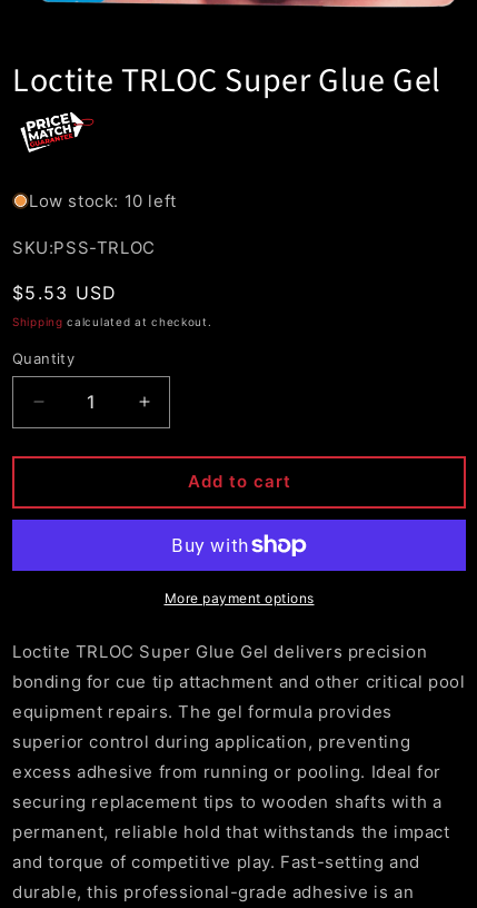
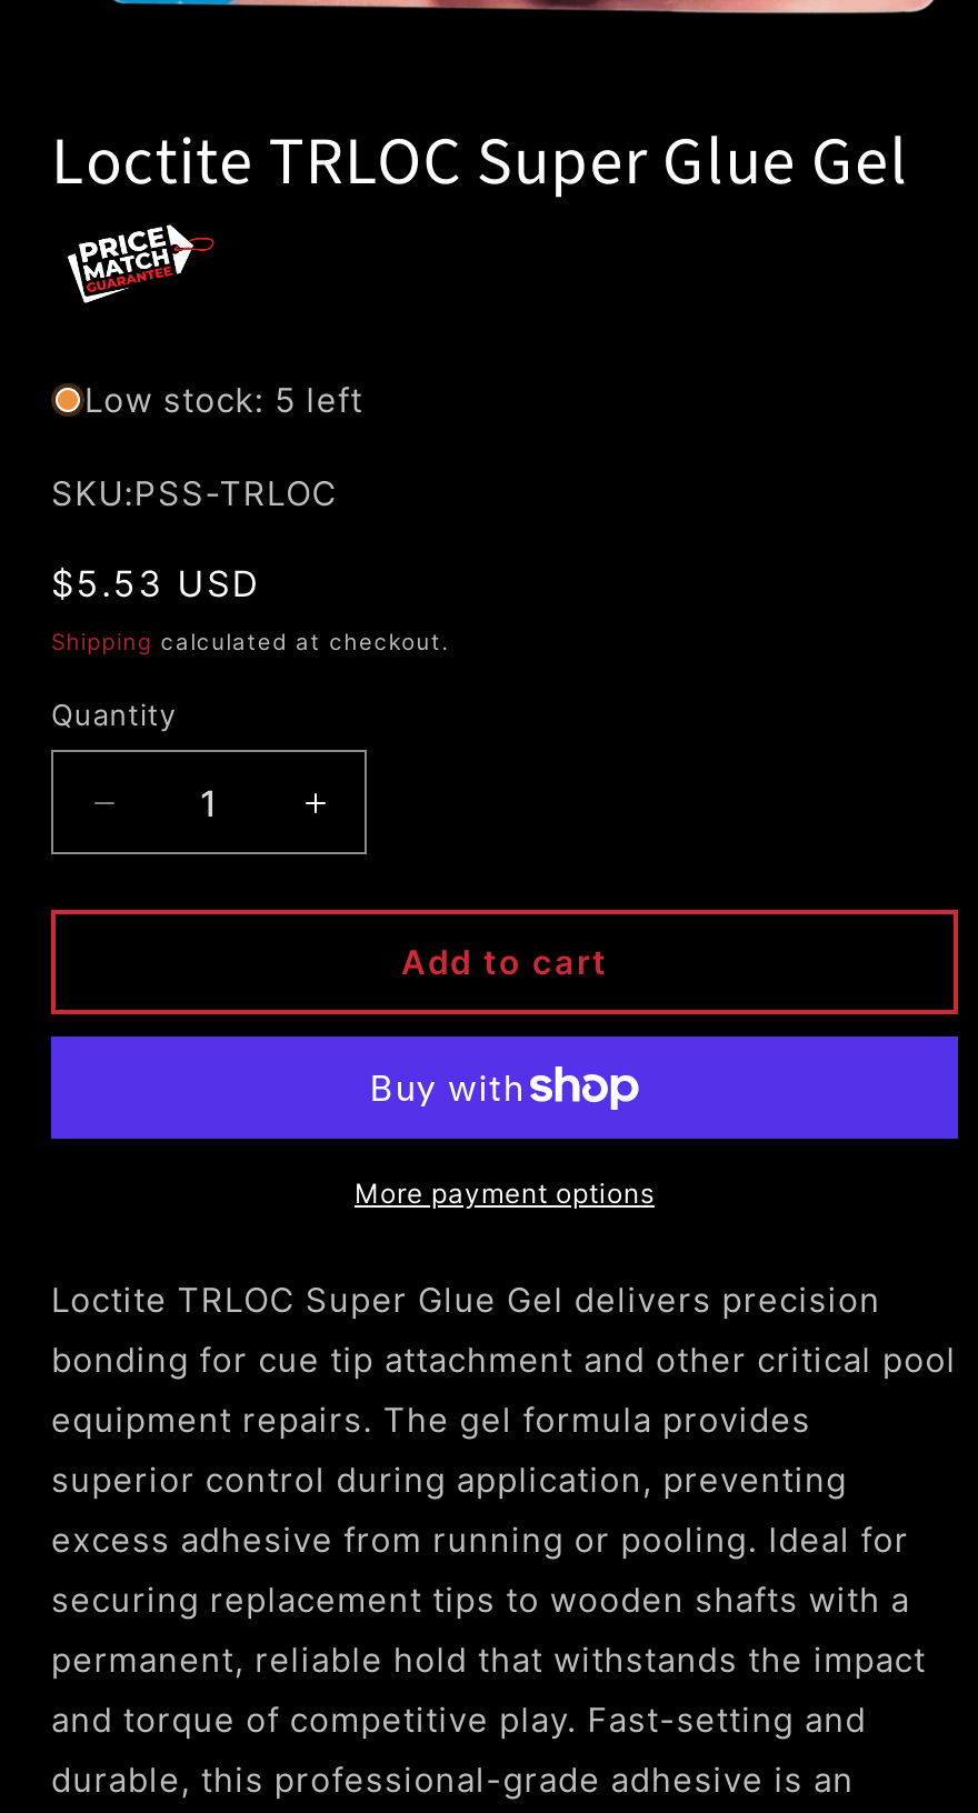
[29,190,177,211] Low stock: 10 left -> [84,380,363,422] Low stock: 5 left

